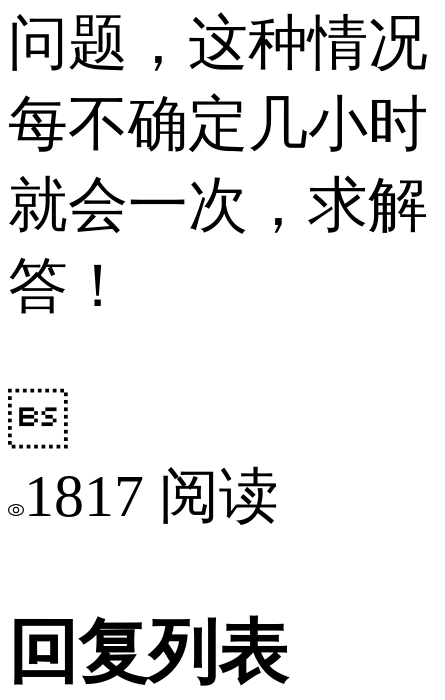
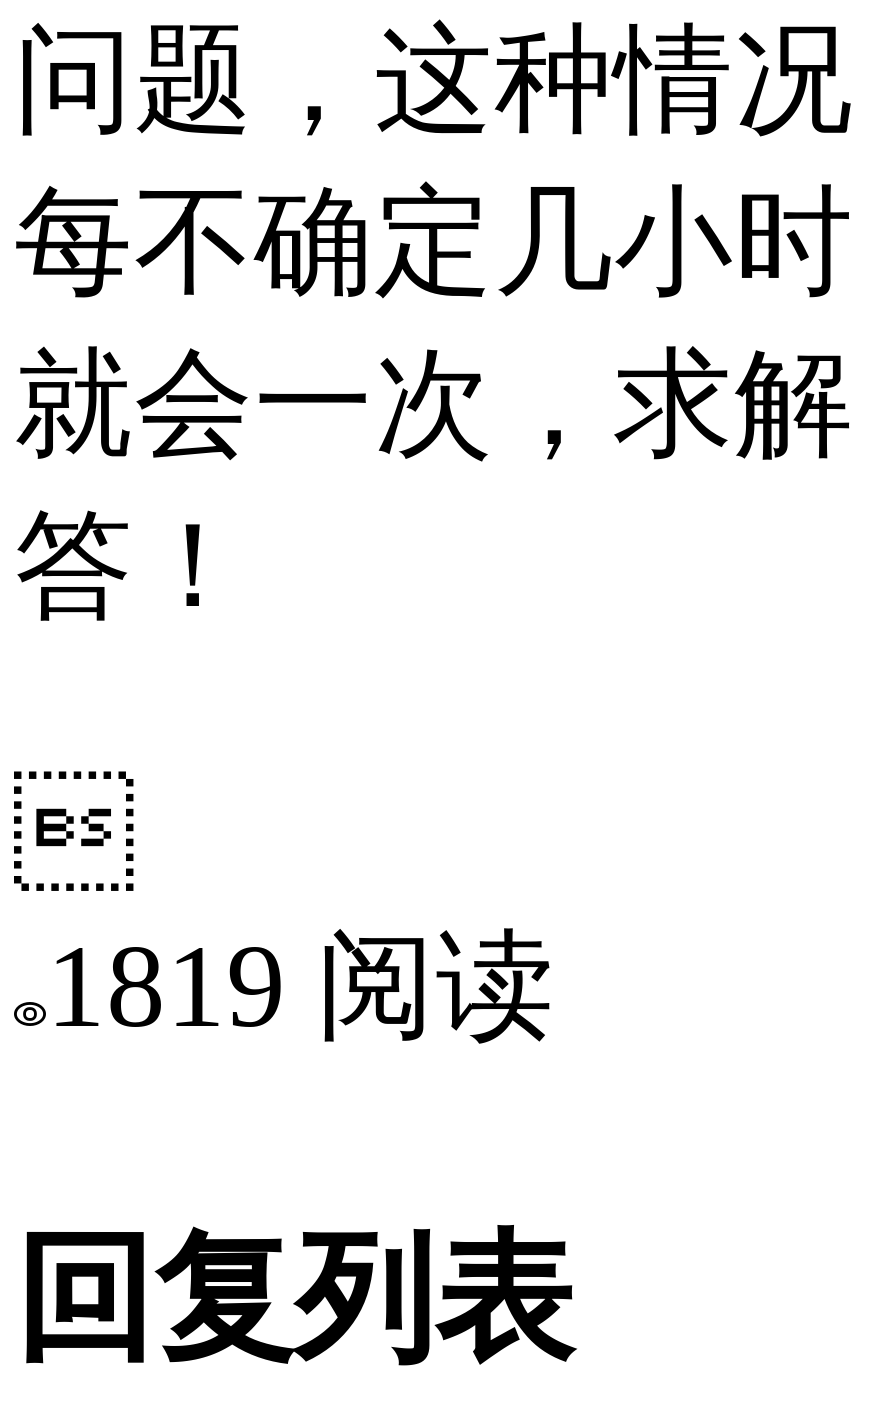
[24,462,279,528] 1817 阅读 -> [46,919,556,1051] 1819 阅读

